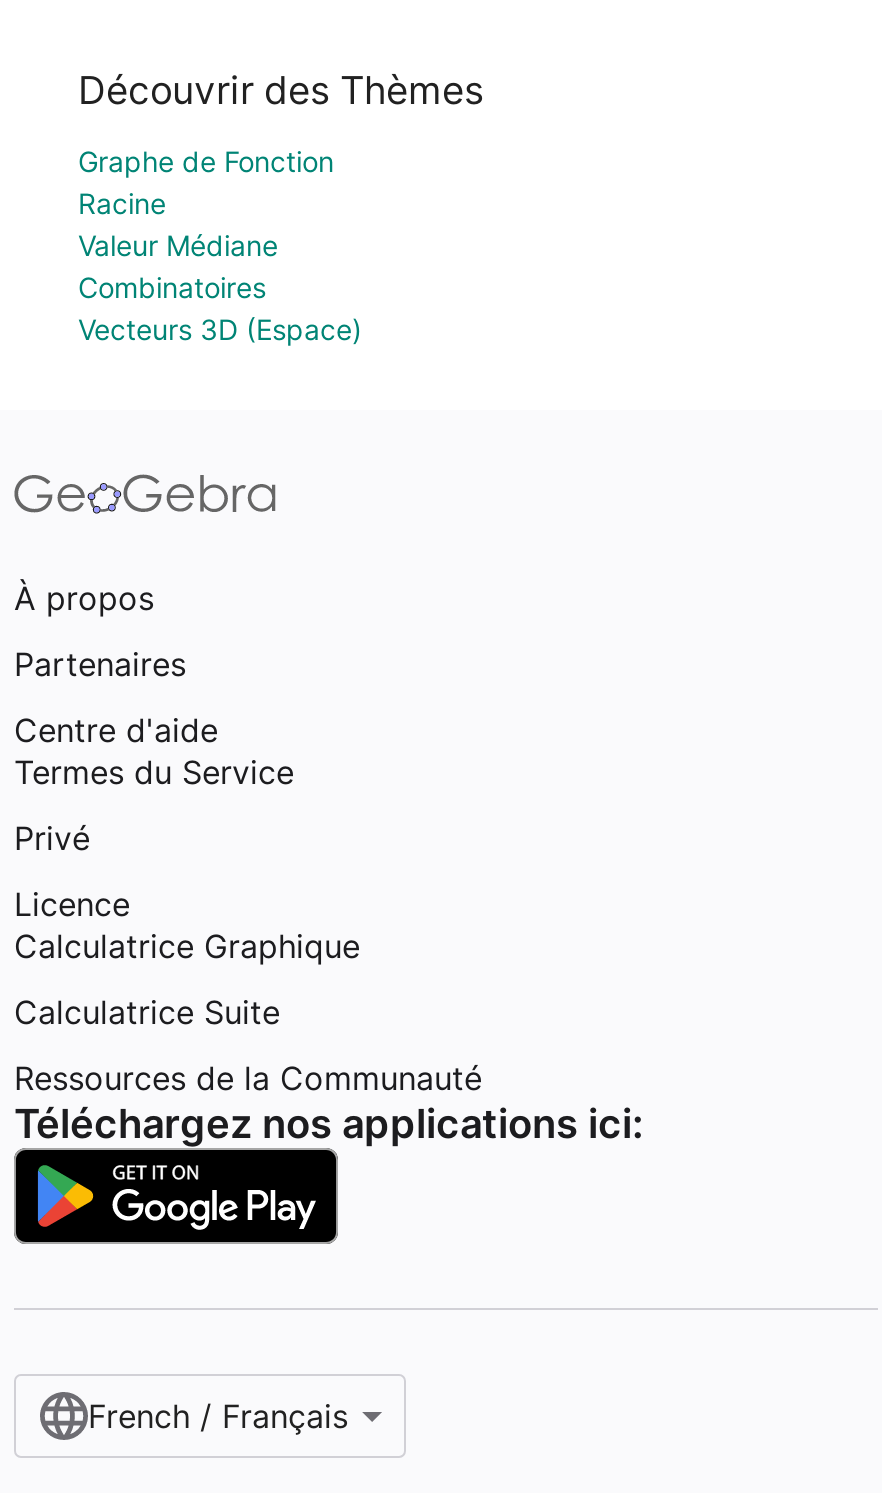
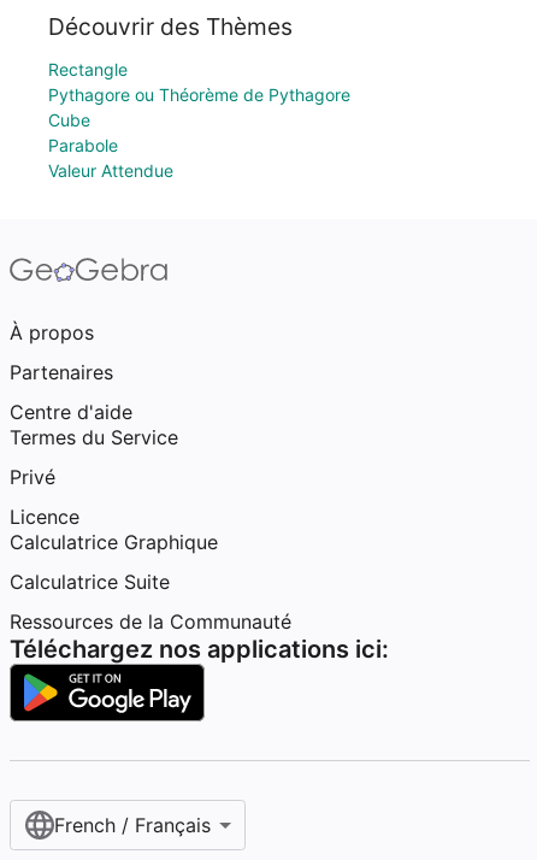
[78,144,362,346] Graphe de Fonction | Racine | Valeur Médiane | Combinatoires | Vecteurs 3D (Espace) -> [48,59,350,181] Rectangle | Pythagore ou Théorème de Pythagore | Cube | Parabole | Valeur Attendue

